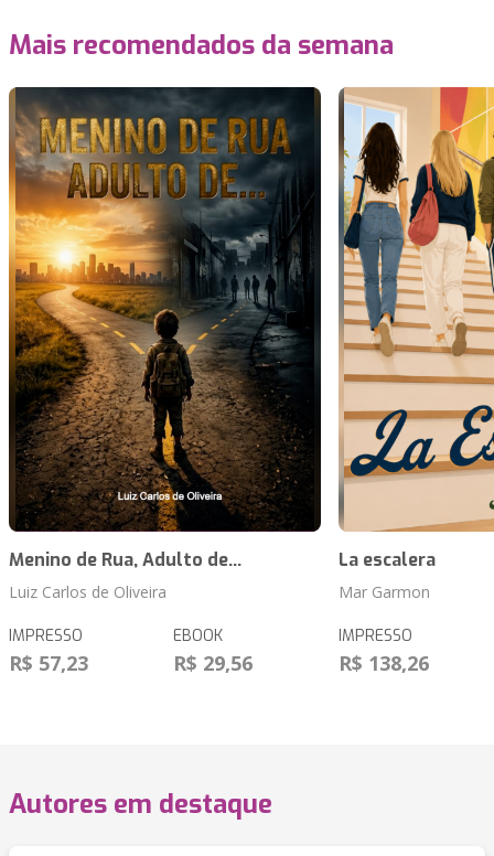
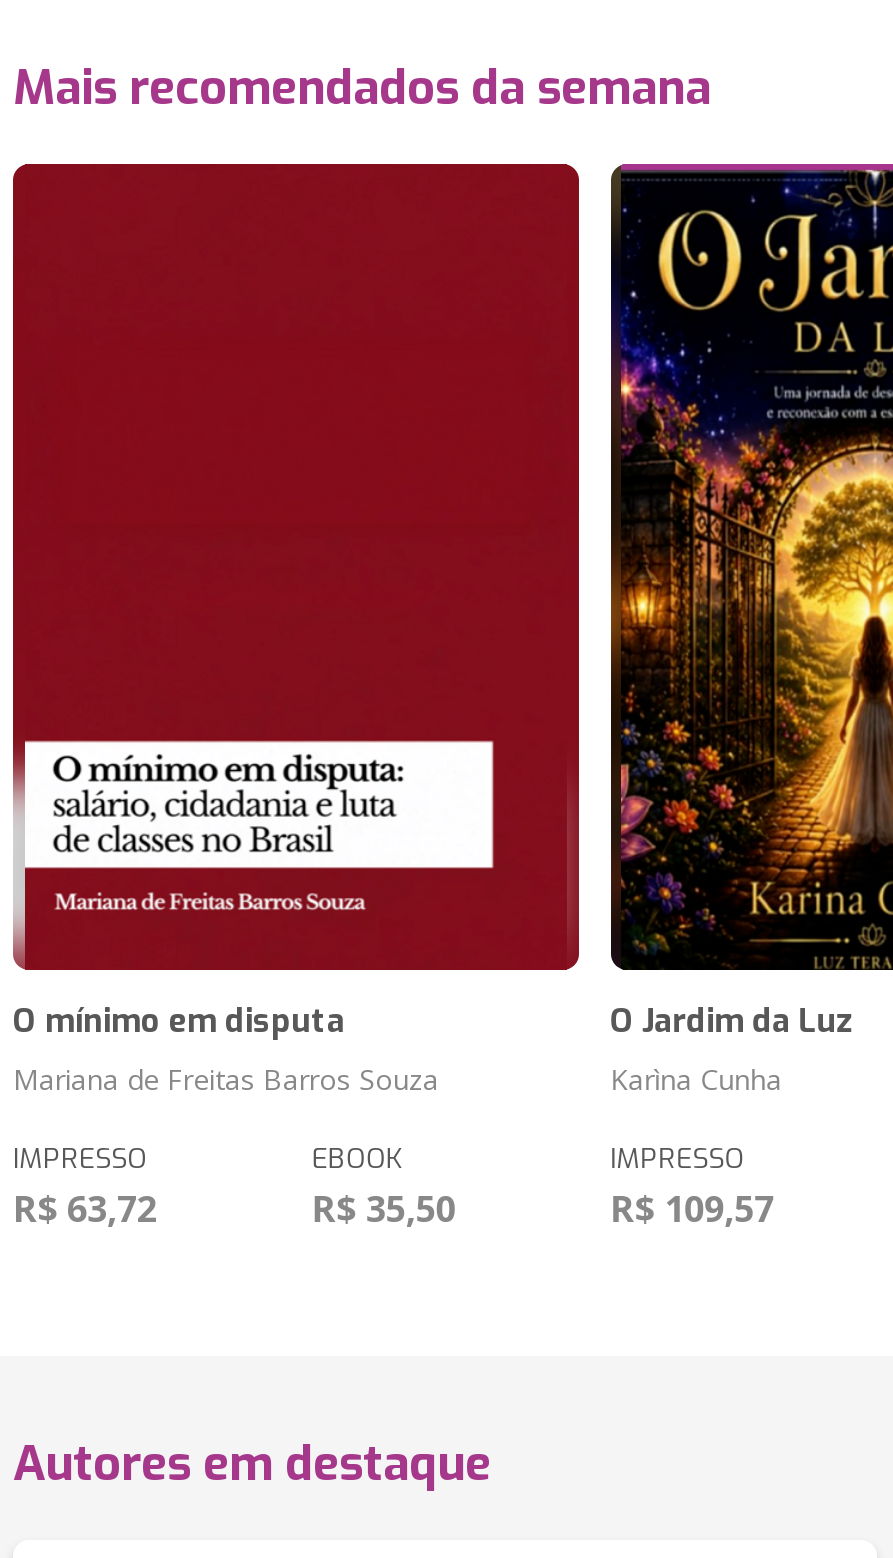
[8,86,322,603] [image] | Menino de Rua, Adulto de... | Luiz Carlos de Oliveira -> [11,162,581,1099] [image] | O mínimo em disputa | Mariana de Freitas Barros Souza
[337,86,491,603] [image] | La escalera | Mar Garmon -> [609,162,887,1099] [image] | O Jardim da Luz | Karìna Cunha
[9,650,88,677] R$ 57,23 -> [13,1185,157,1233] R$ 63,72
[173,650,253,677] R$ 29,56 -> [312,1185,456,1233] R$ 35,50
[338,650,429,677] R$ 138,26 -> [610,1185,774,1233] R$ 109,57

